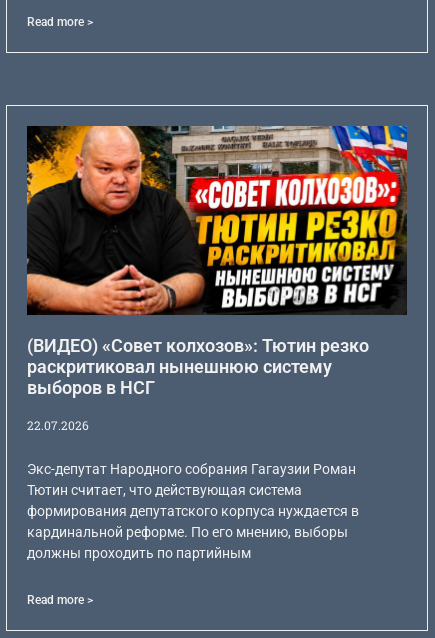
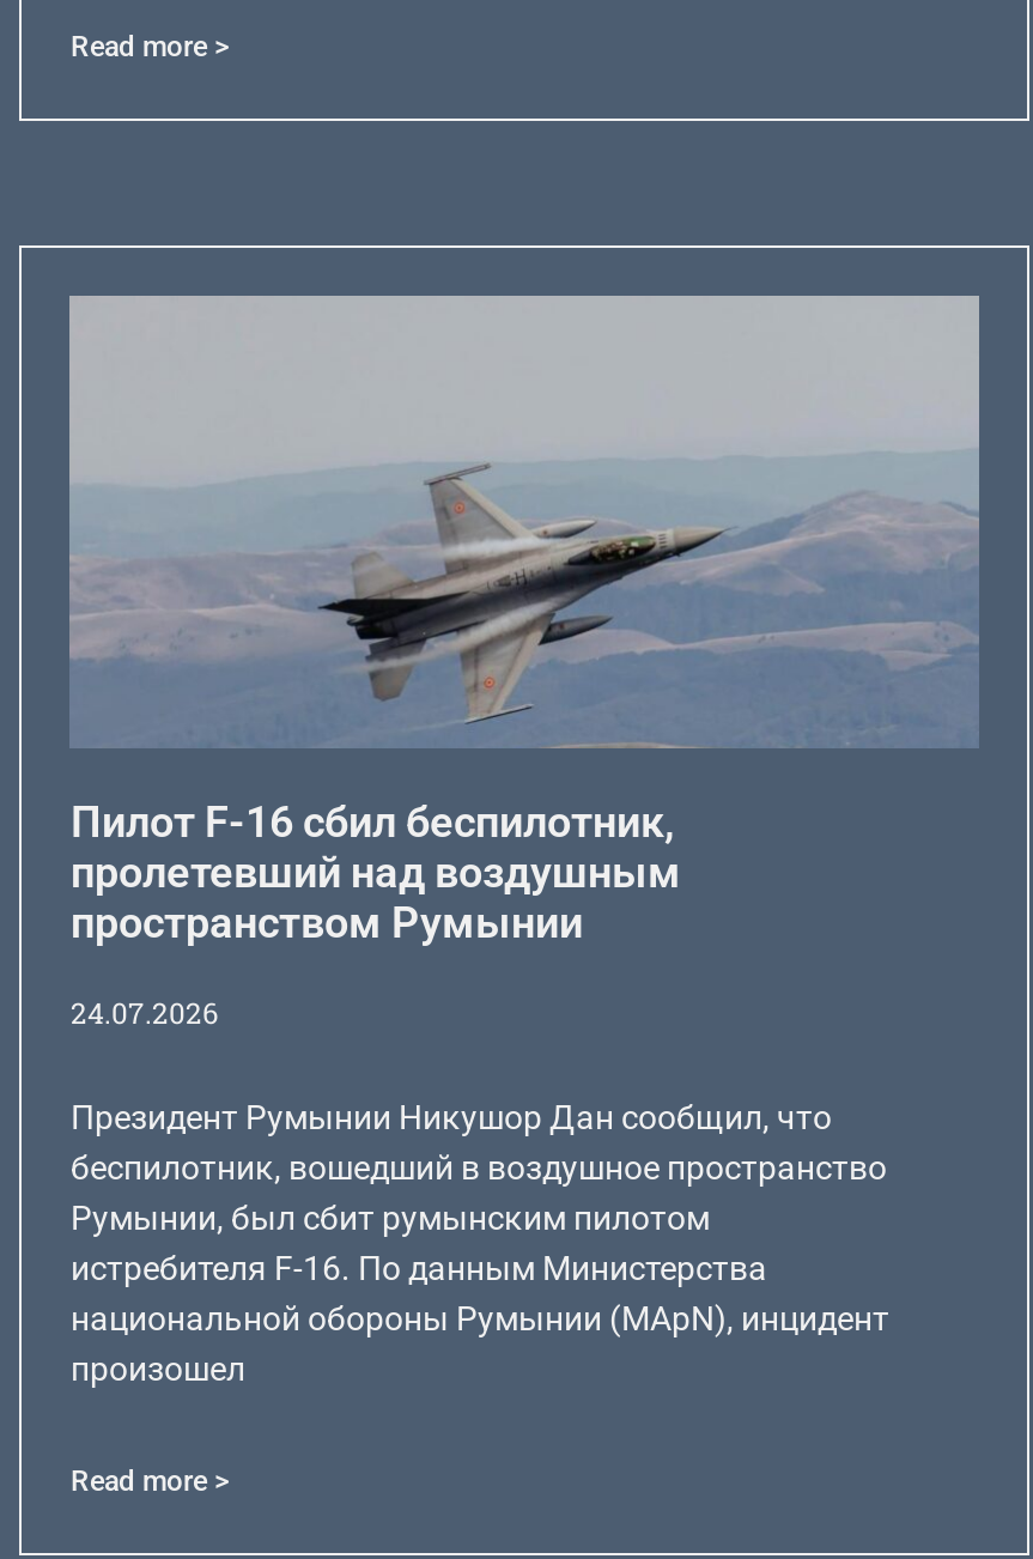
[26,125,408,398] [image] | (ВИДЕО) «Совет колхозов»: Тютин резко | раскритиковал нынешнюю систему | выборов в НСГ -> [67,296,982,948] [image] | Пилот F-16 сбил беспилотник, | пролетевший над воздушным | пространством Румынии
[27,417,89,433] 22.07.2026 -> [70,994,219,1032] 24.07.2026
[27,461,359,561] Экс-депутат Народного собрания Гагаузии Роман | Тютин считает, что действующая система | формирования депутатского корпуса нуждается в | кардинальной реформе. По его мнению, выборы | должны проходить по партийным -> [70,1099,889,1389] Президент Румынии Никушор Дан сообщил, что | беспилотник, вошедший в воздушное пространство | Румынии, был сбит румынским пилотом | истребителя F-16. По данным Министерства | национальной обороны Румынии (MApN), инцидент | произошел

